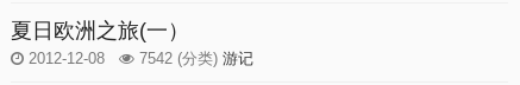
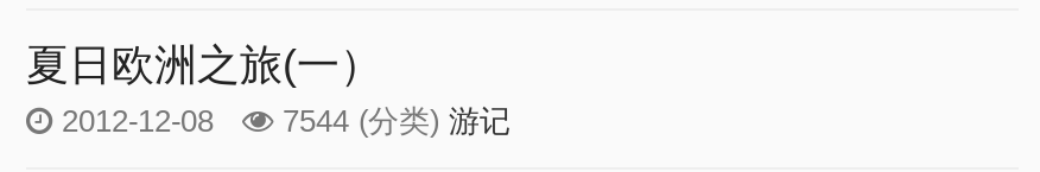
[24,50,253,67] 2012-12-08 7542 (分类)游记 -> [52,103,511,139] 2012-12-08 7544 (分类)游记

